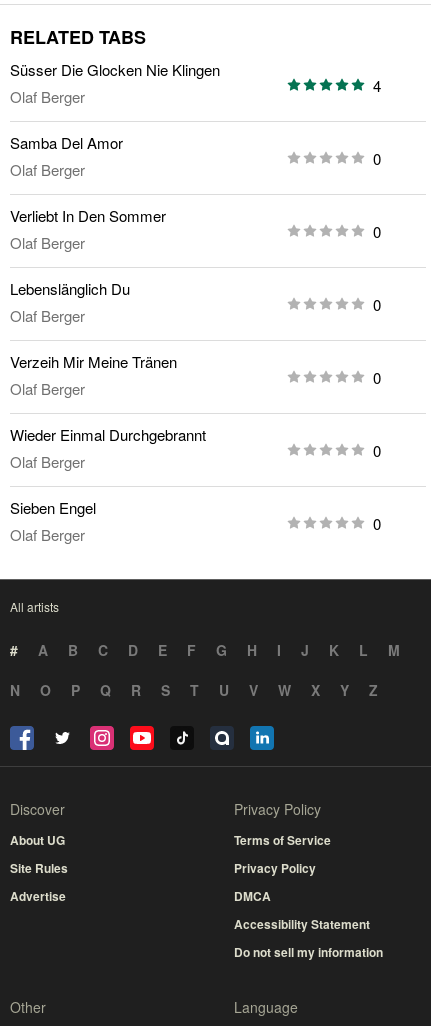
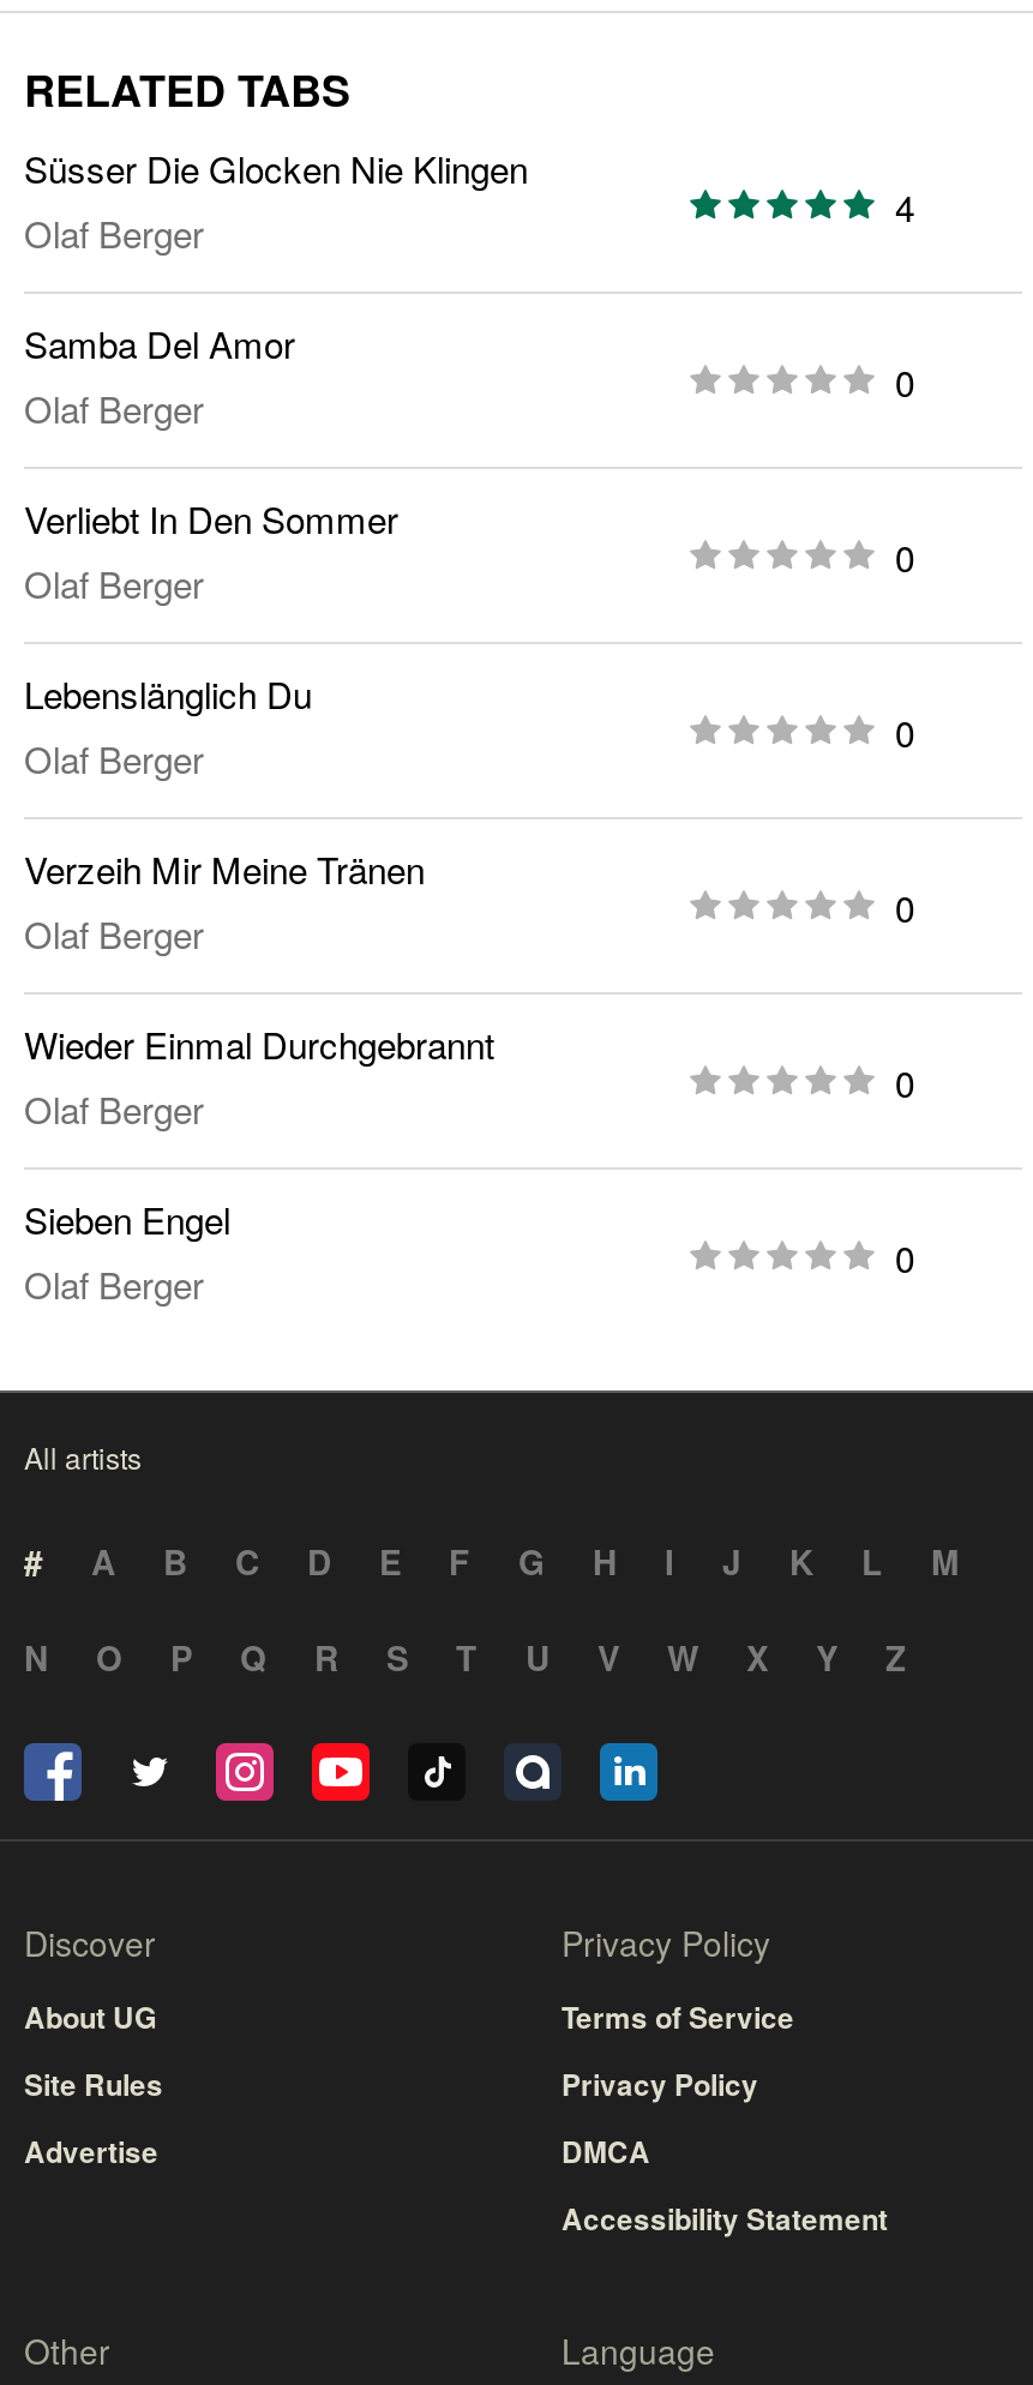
[234,943,383,961] Do not sell my information -> none

